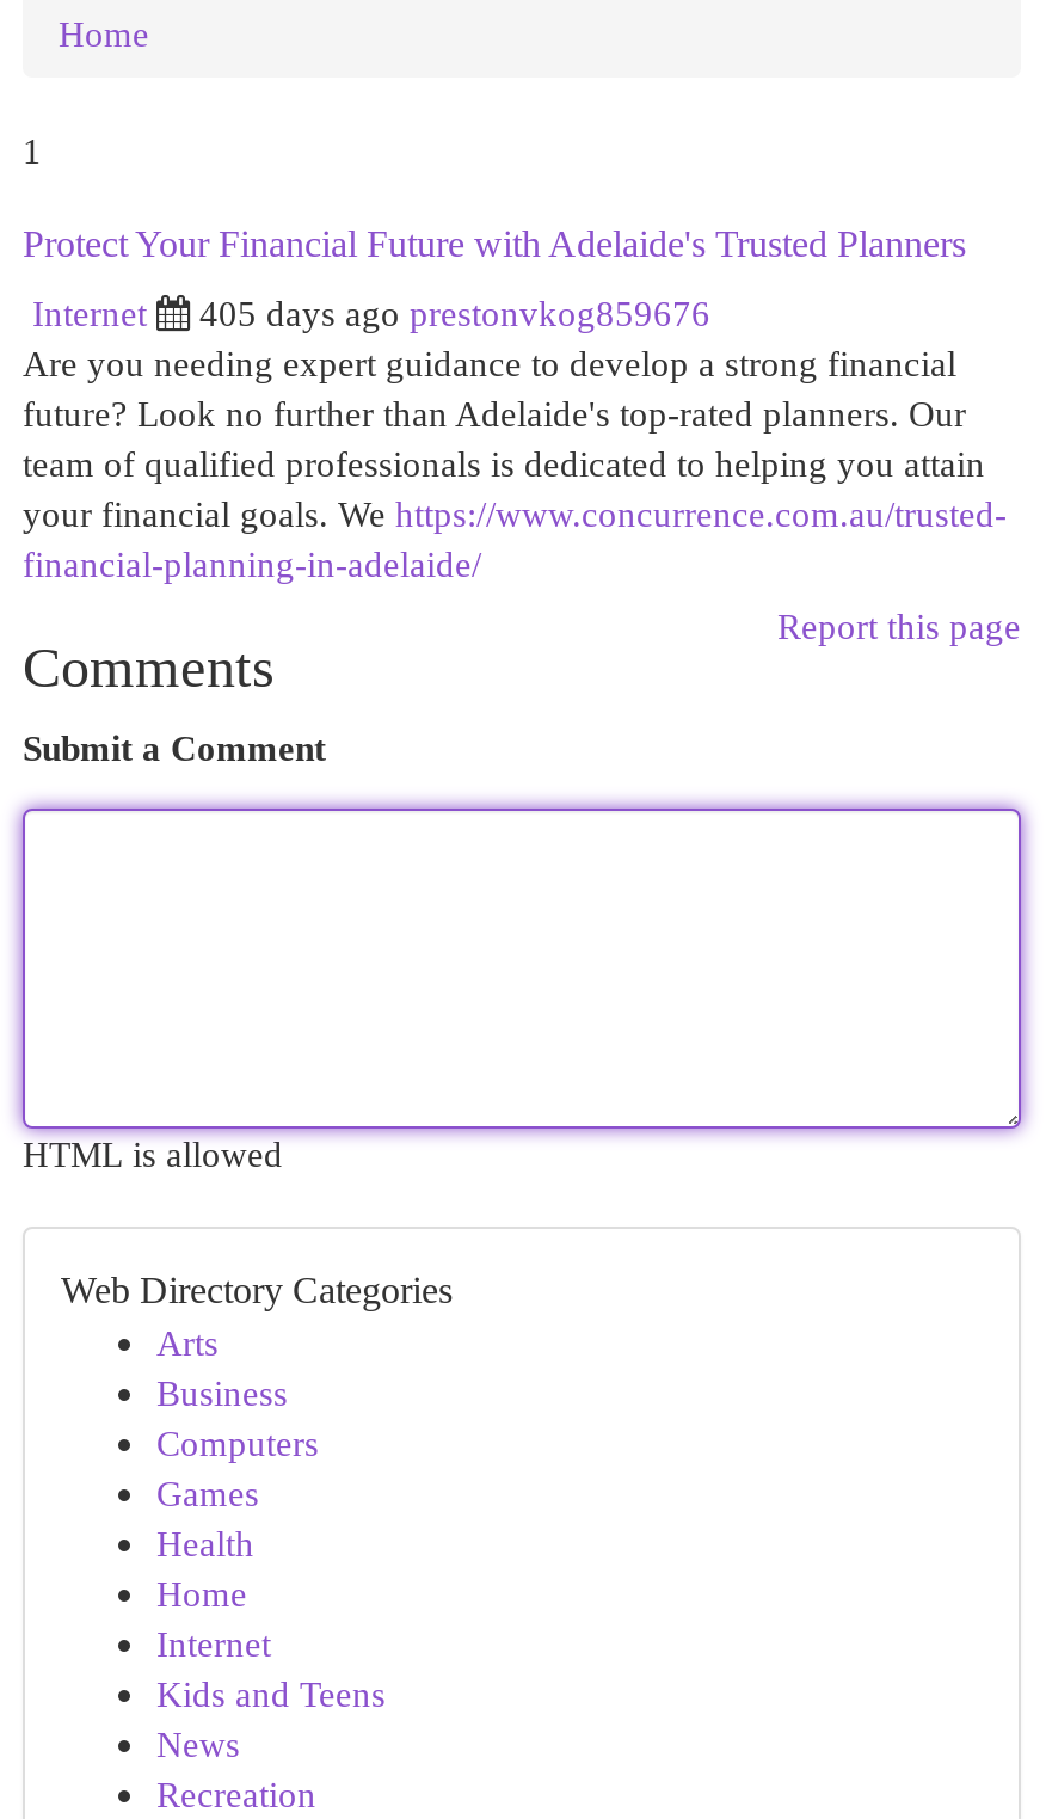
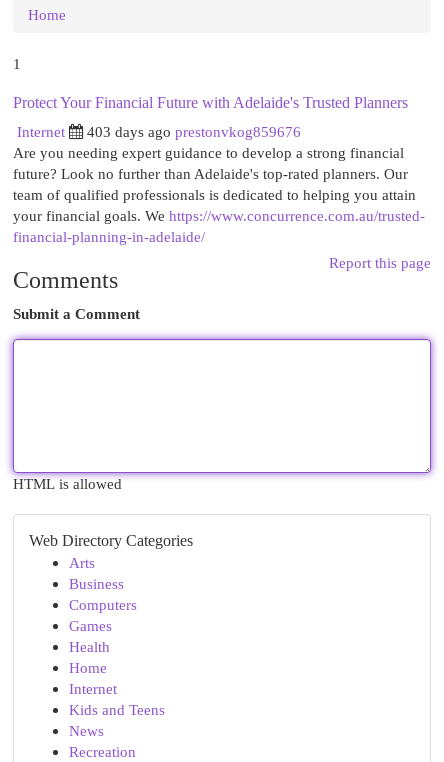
[199,293,710,333] 405 days ago prestonvkog859676 -> [87,123,301,140] 403 days ago prestonvkog859676

